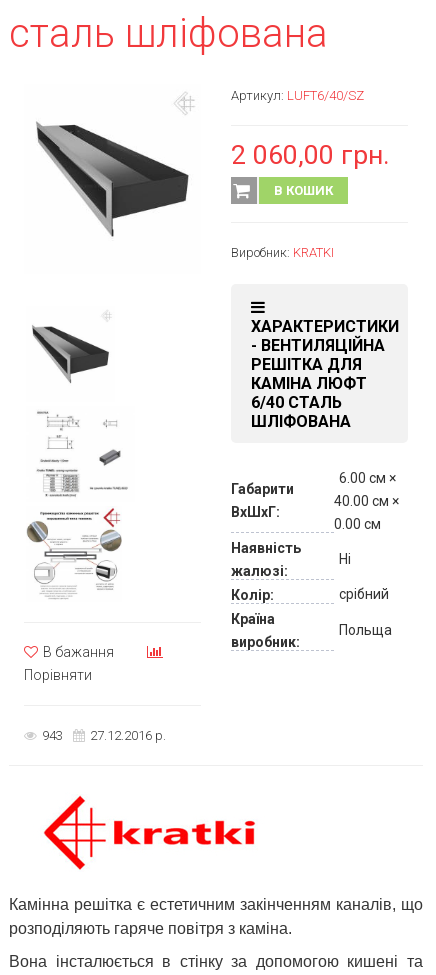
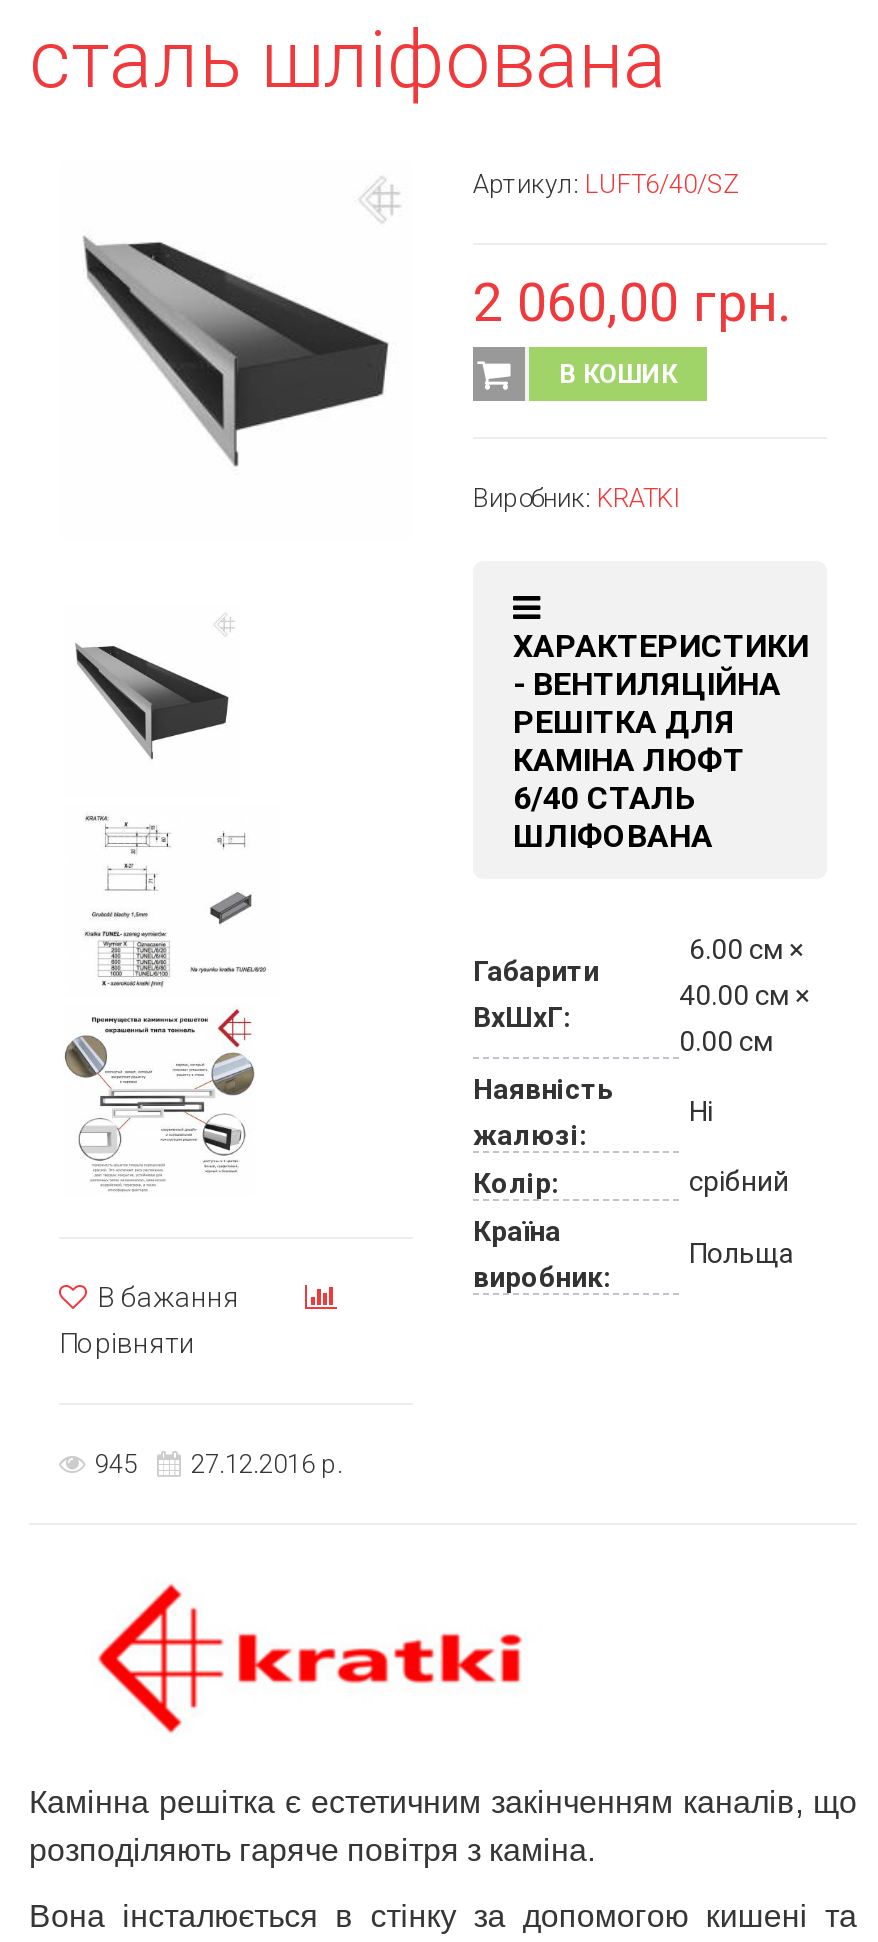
[42,728,166,743] 943 27.12.2016 р. -> [95,1449,343,1479] 945 27.12.2016 р.

